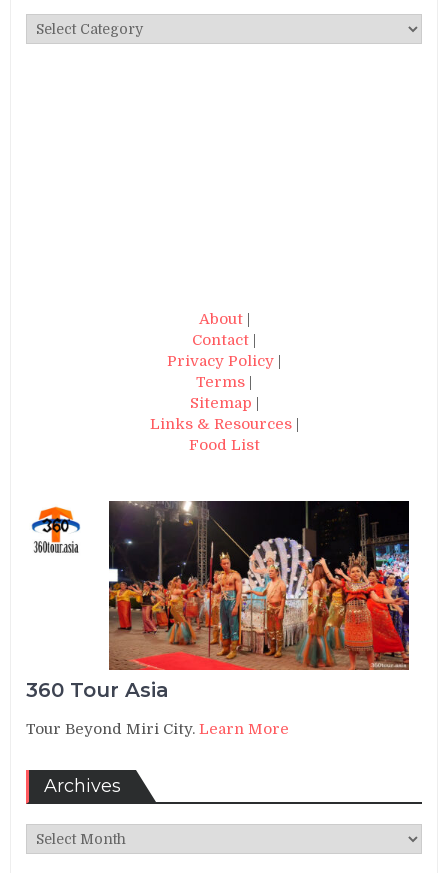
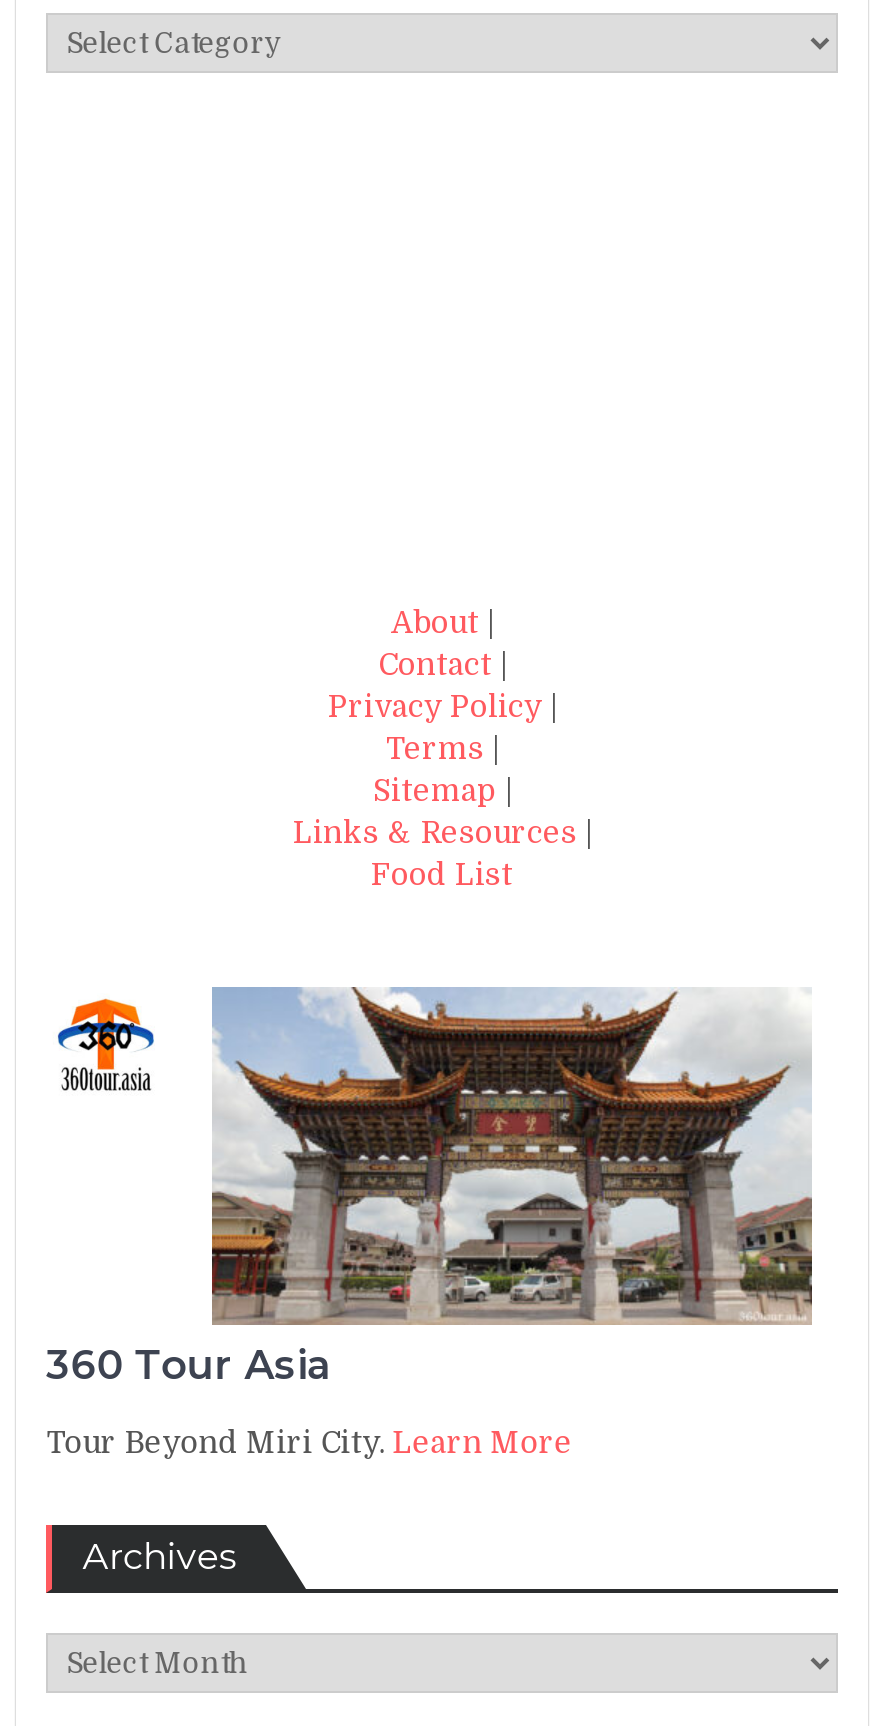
[108,500,410,671] [image] -> [210,987,814,1327] [image]

